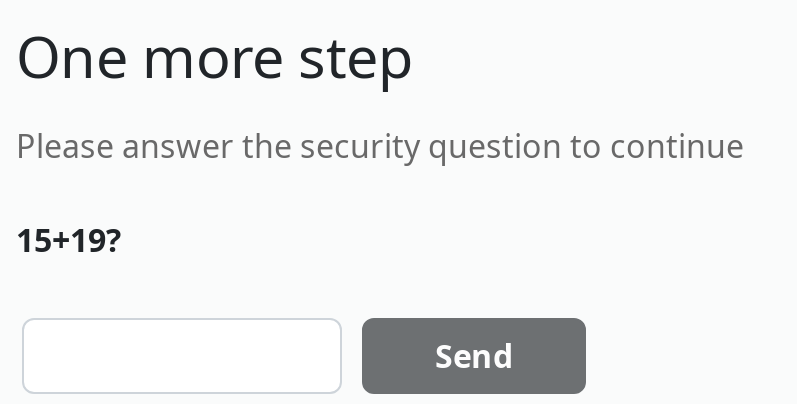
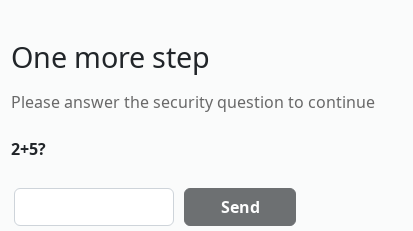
[16,218,122,262] 15+19? -> [11,138,46,160] 2+5?

